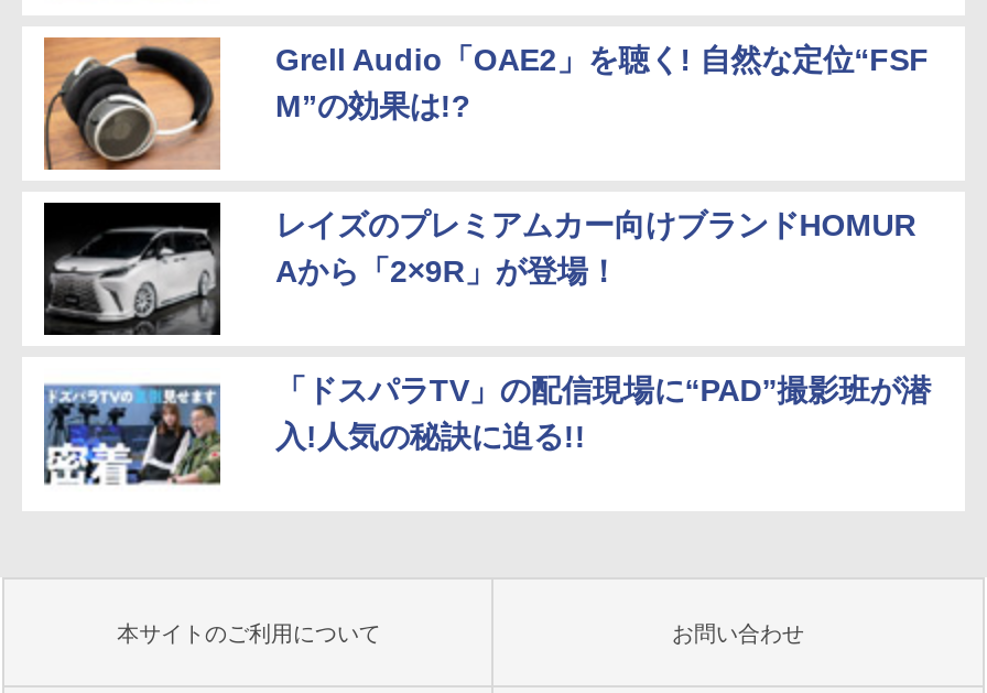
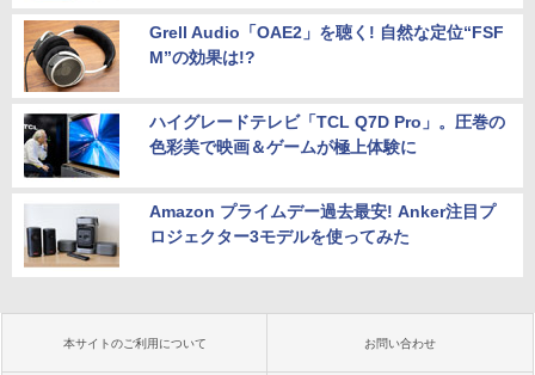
[42,201,916,337] [image] | レイズのプレミアムカー向けブランドHOMUR | Aから「2×9R」が登場！ -> [23,110,505,182] [image] | ハイグレードテレビ「TCL Q7D Pro」。圧巻の | 色彩美で映画＆ゲームが極上体験に
[44,372,931,491] [image] | 「ドスパラTV」の配信現場に“PAD”撮影班が潜 | 入!人気の秘訣に迫る!! -> [24,202,495,269] [image] | Amazon プライムデー過去最安! Anker注目プ | ロジェクター3モデルを使ってみた

